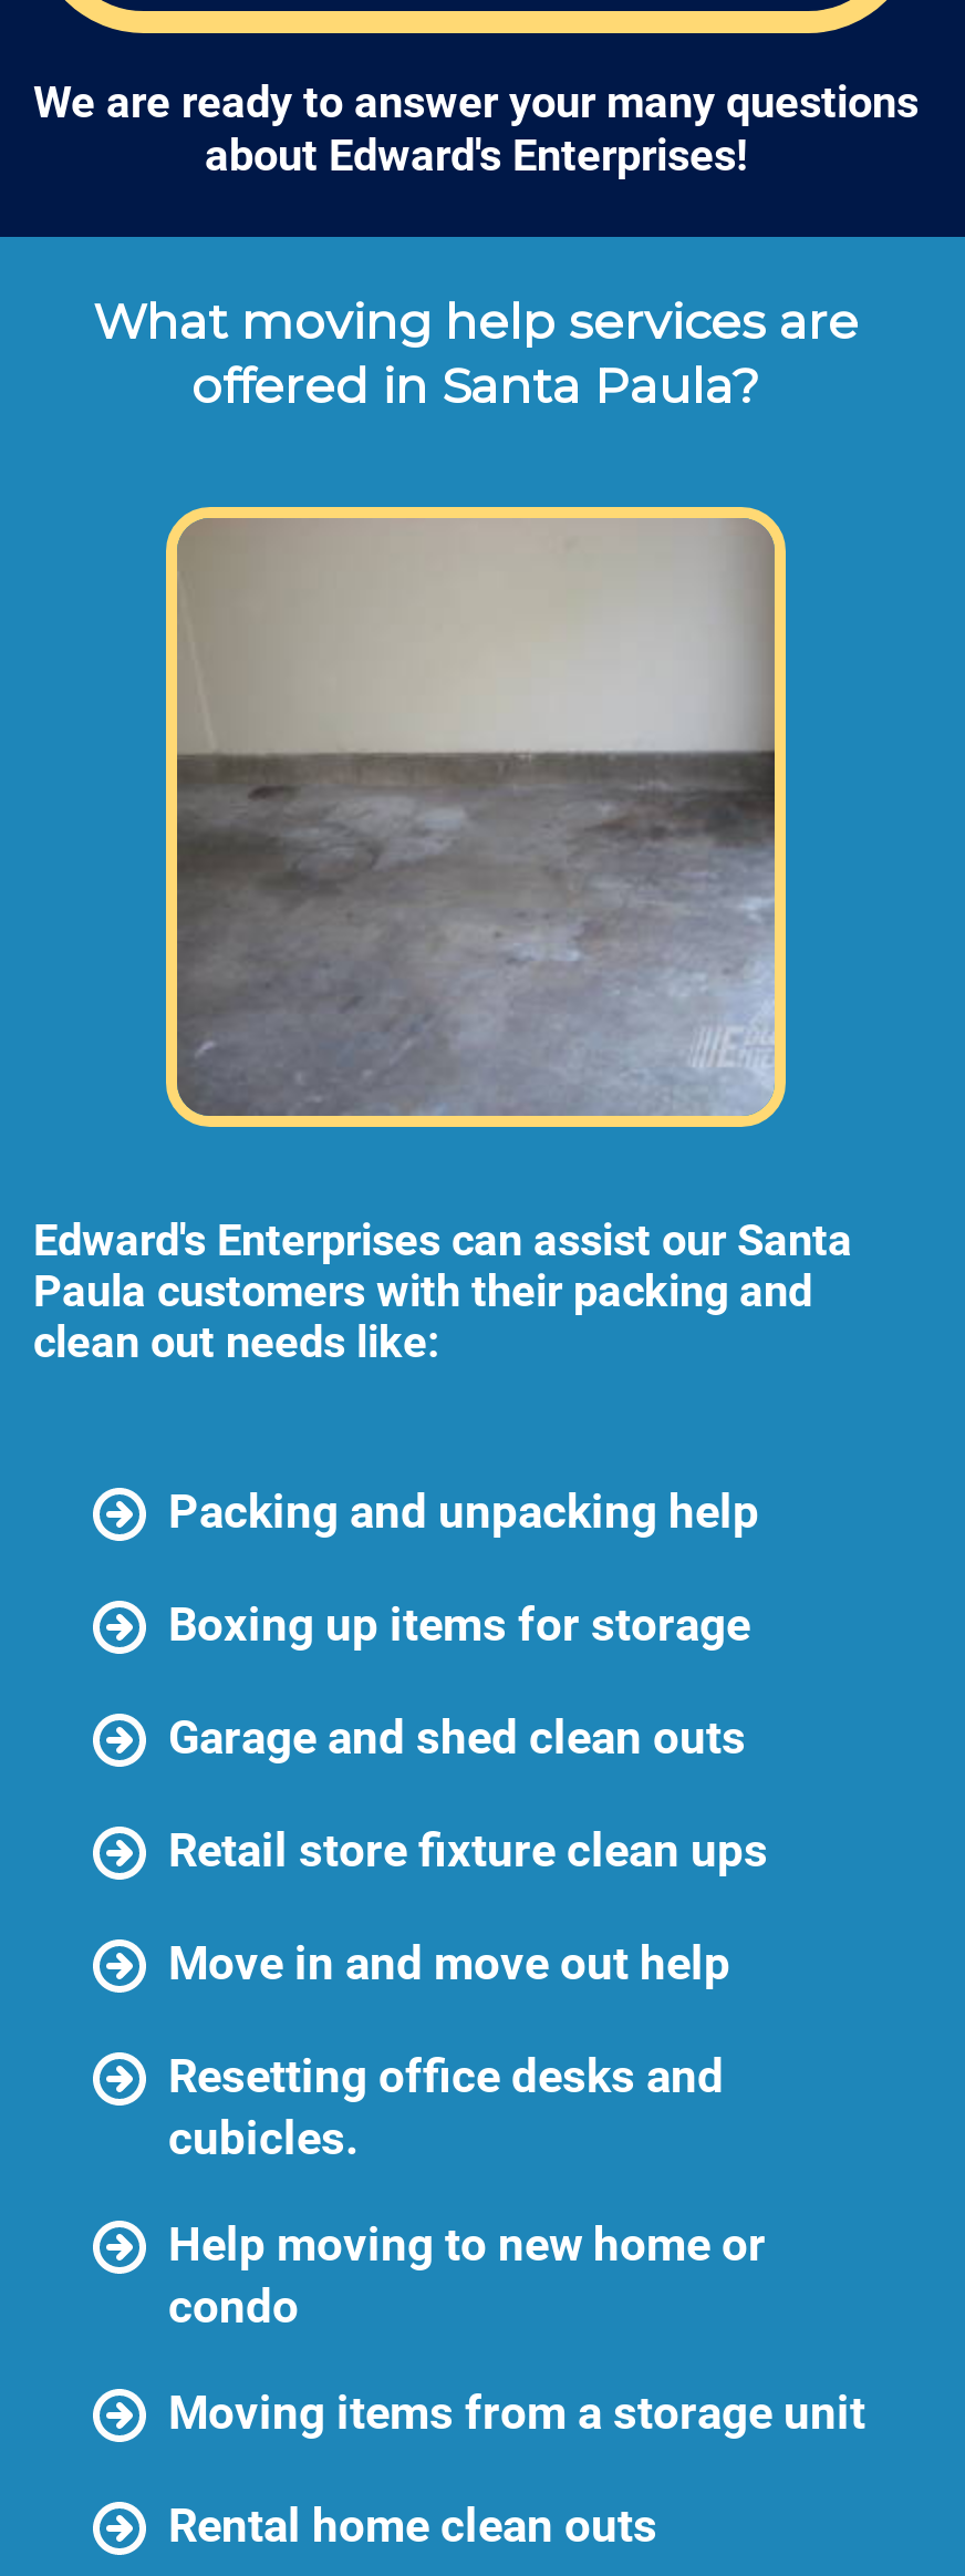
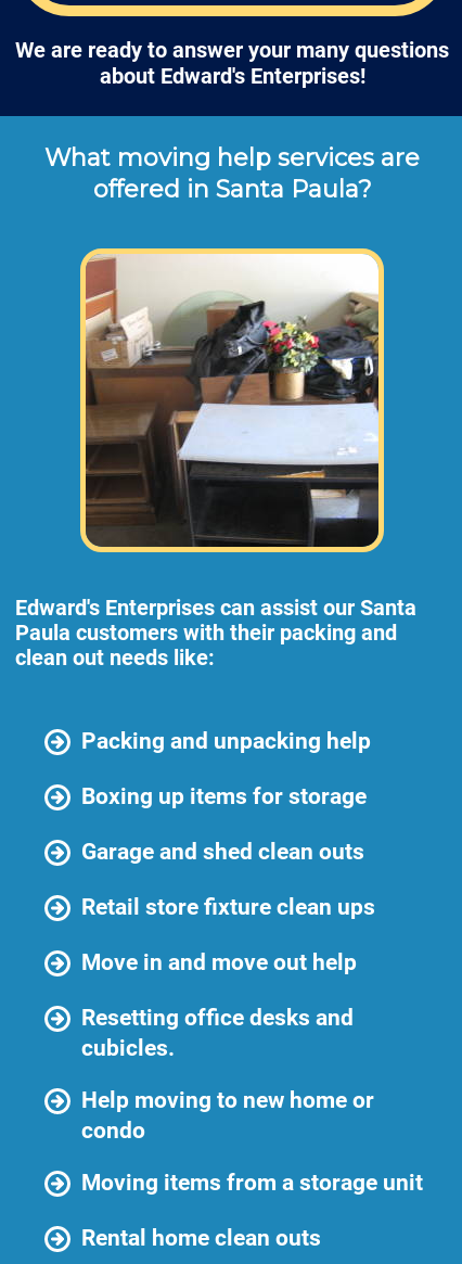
[177,516,777,1118] [image] -> [86,253,380,548] [image]

